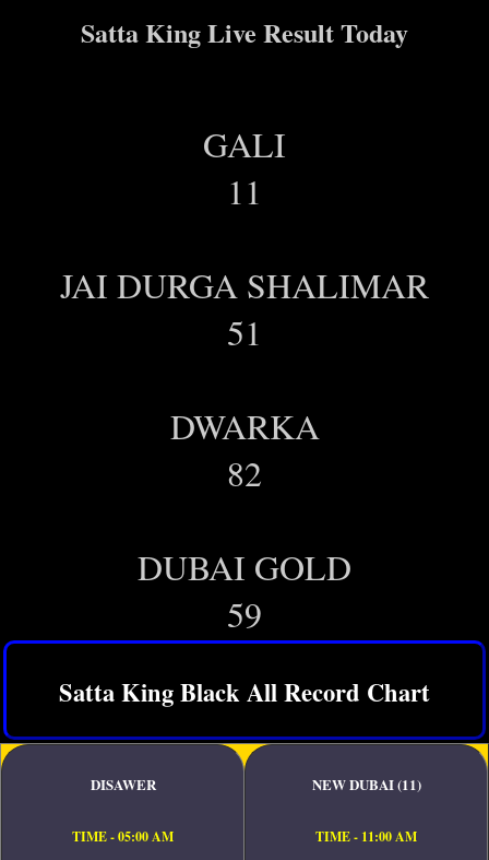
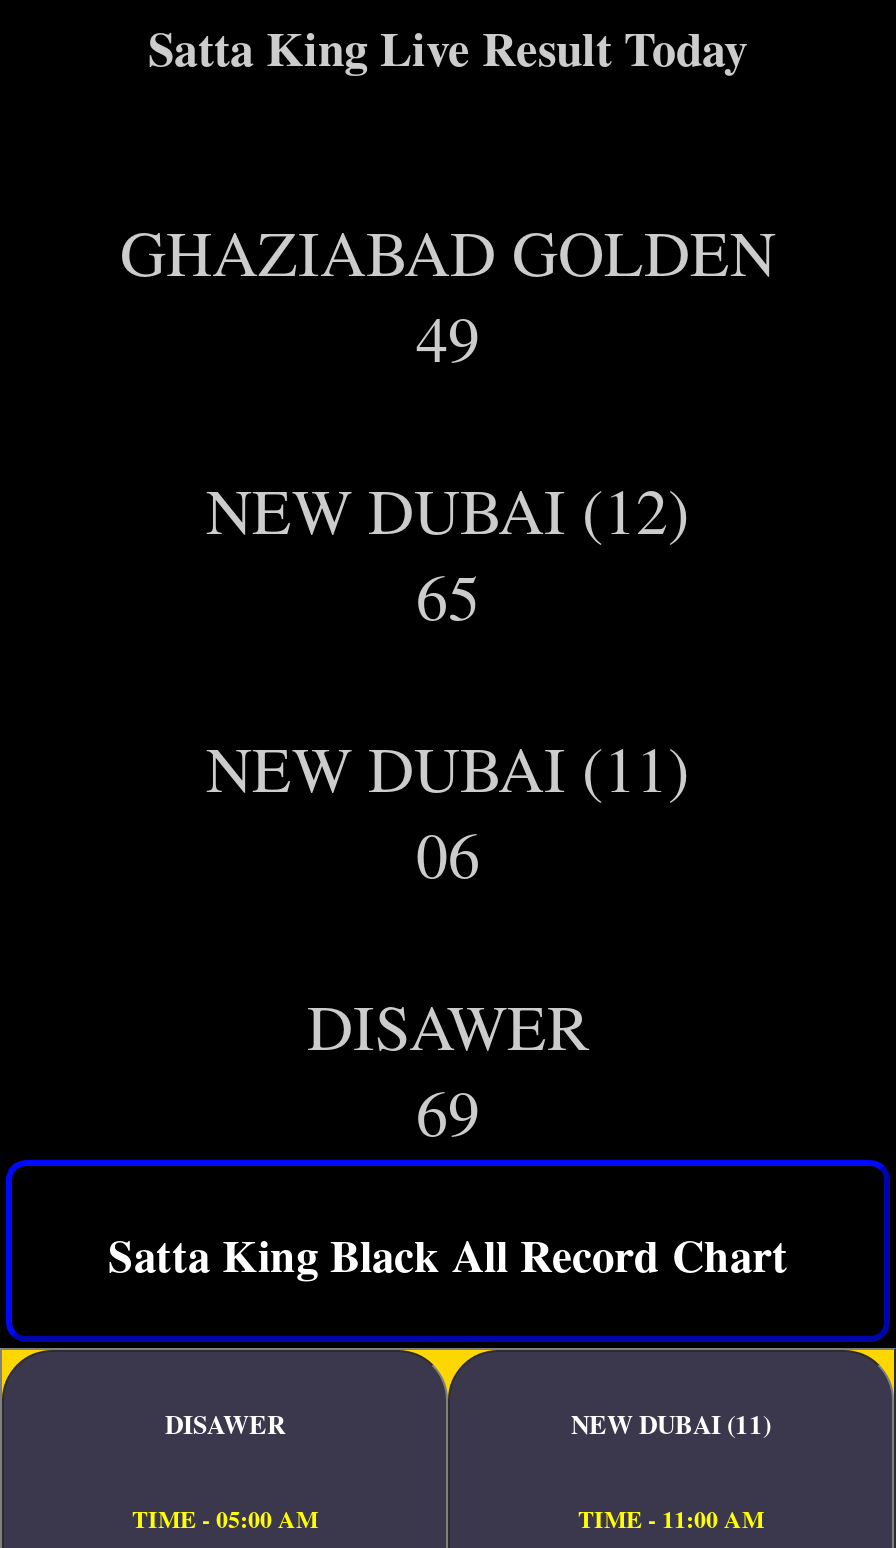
[203,120,286,214] GALI | 11 -> [120,207,776,379] GHAZIABAD GOLDEN | 49
[60,261,429,355] JAI DURGA SHALIMAR | 51 -> [206,465,690,637] NEW DUBAI (12) | 65
[170,402,319,496] DWARKA | 82 -> [206,723,690,895] NEW DUBAI (11) | 06
[138,543,351,637] DUBAI GOLD | 59 -> [307,981,589,1153] DISAWER | 69

